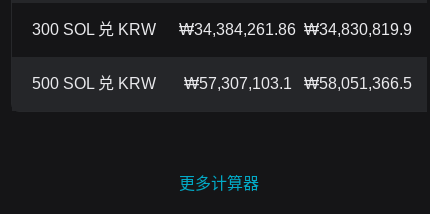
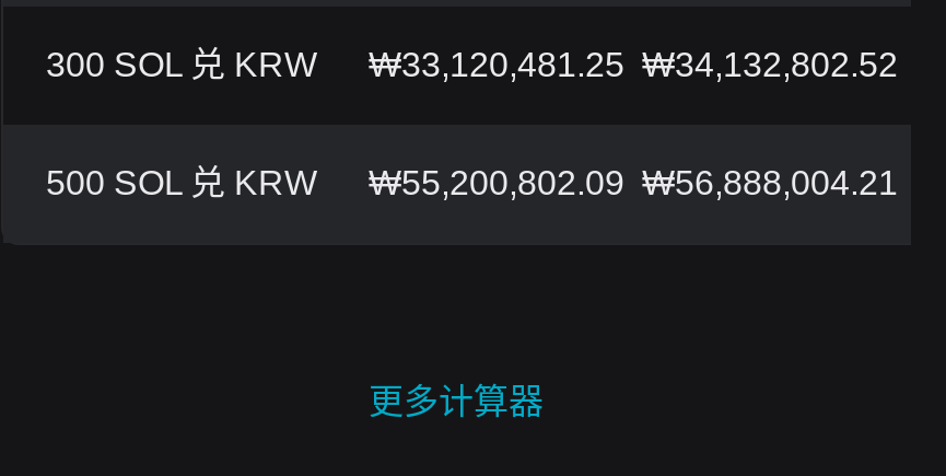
[31,21,412,38] 300 SOL 兑 KRW ₩34,384,261.86 ₩34,830,819.9 -> [46,46,898,83] 300 SOL 兑 KRW ₩33,120,481.25 ₩34,132,802.52
[183,75,412,92] ₩57,307,103.1 | ₩58,051,366.5 -> [369,164,898,201] ₩55,200,802.09 ₩56,888,004.21

